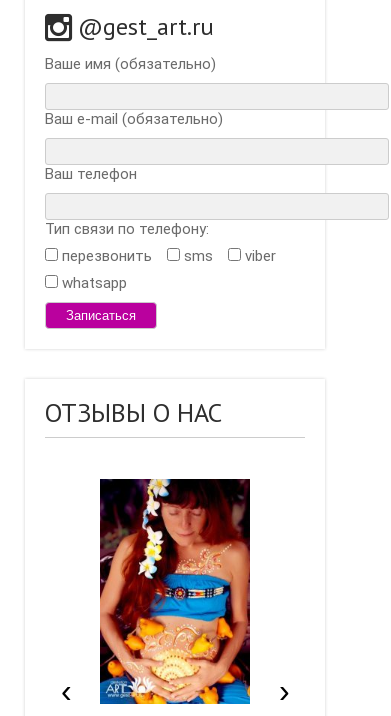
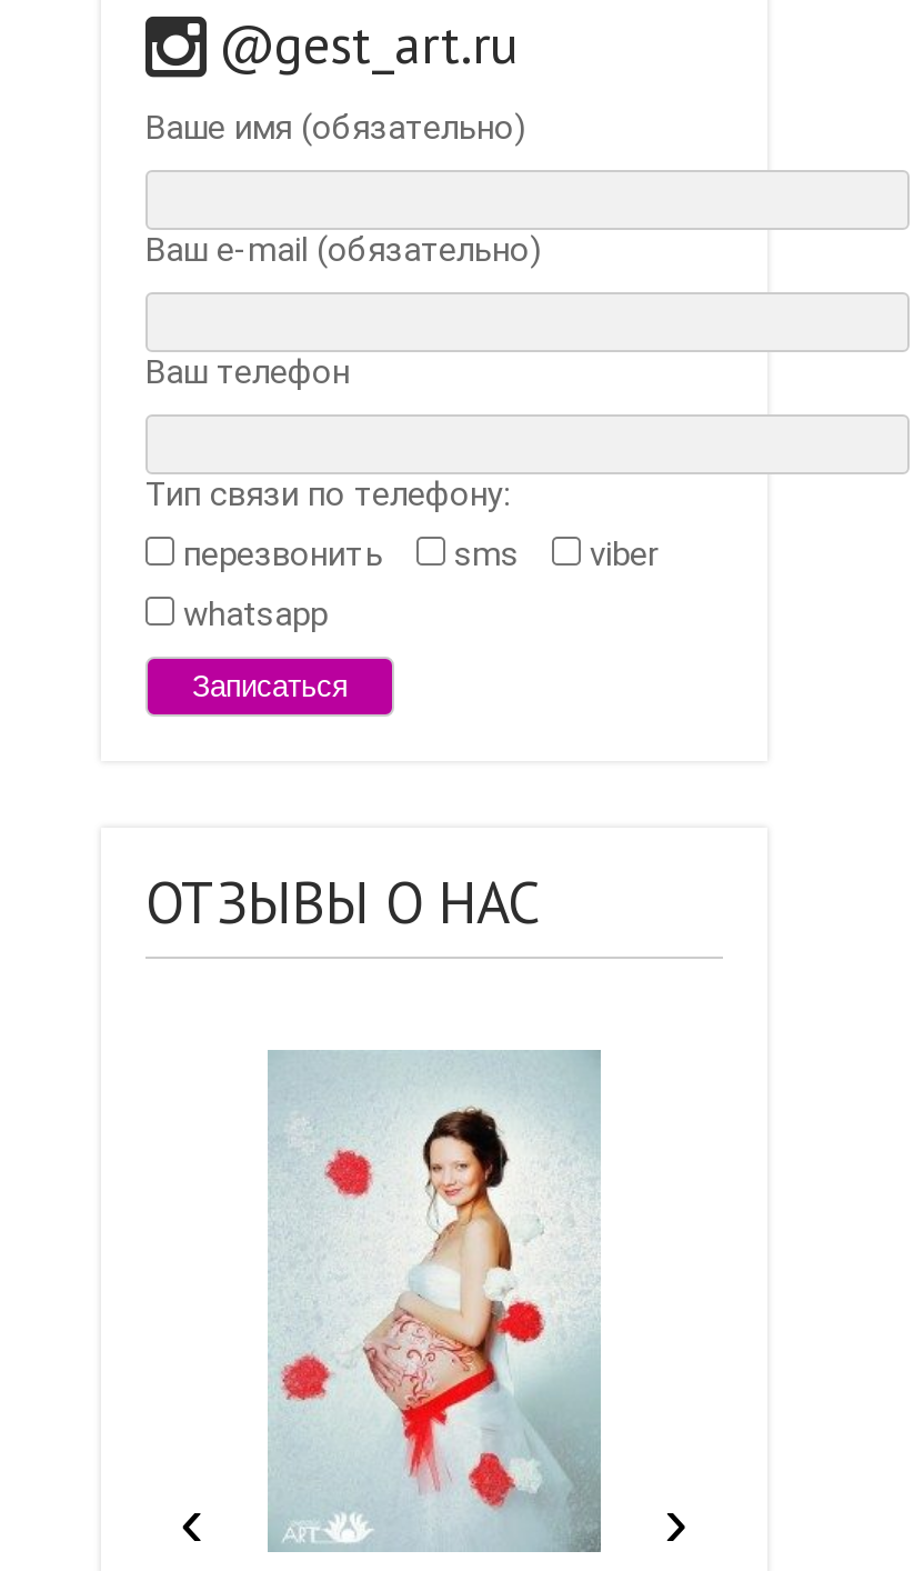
[99,478,251,705] [image] -> [268,1050,603,1554] [image]

